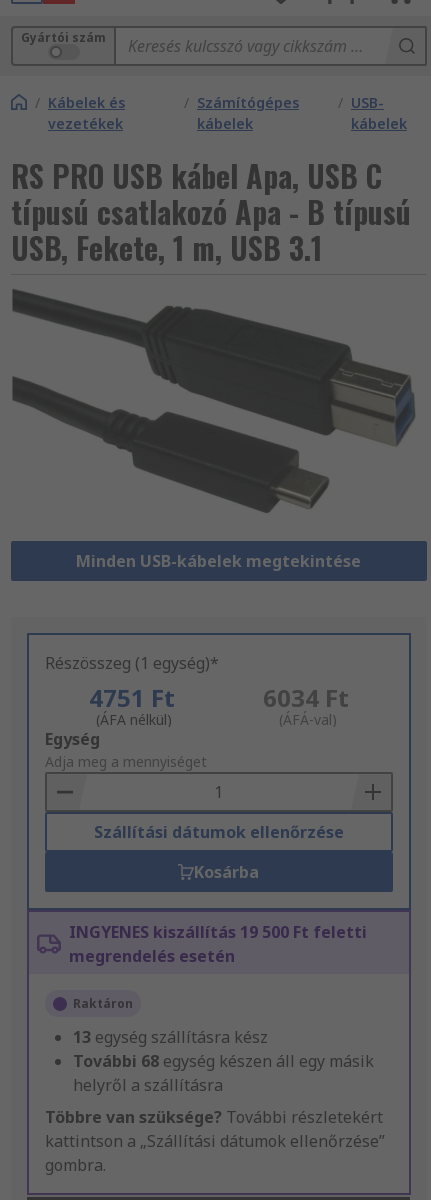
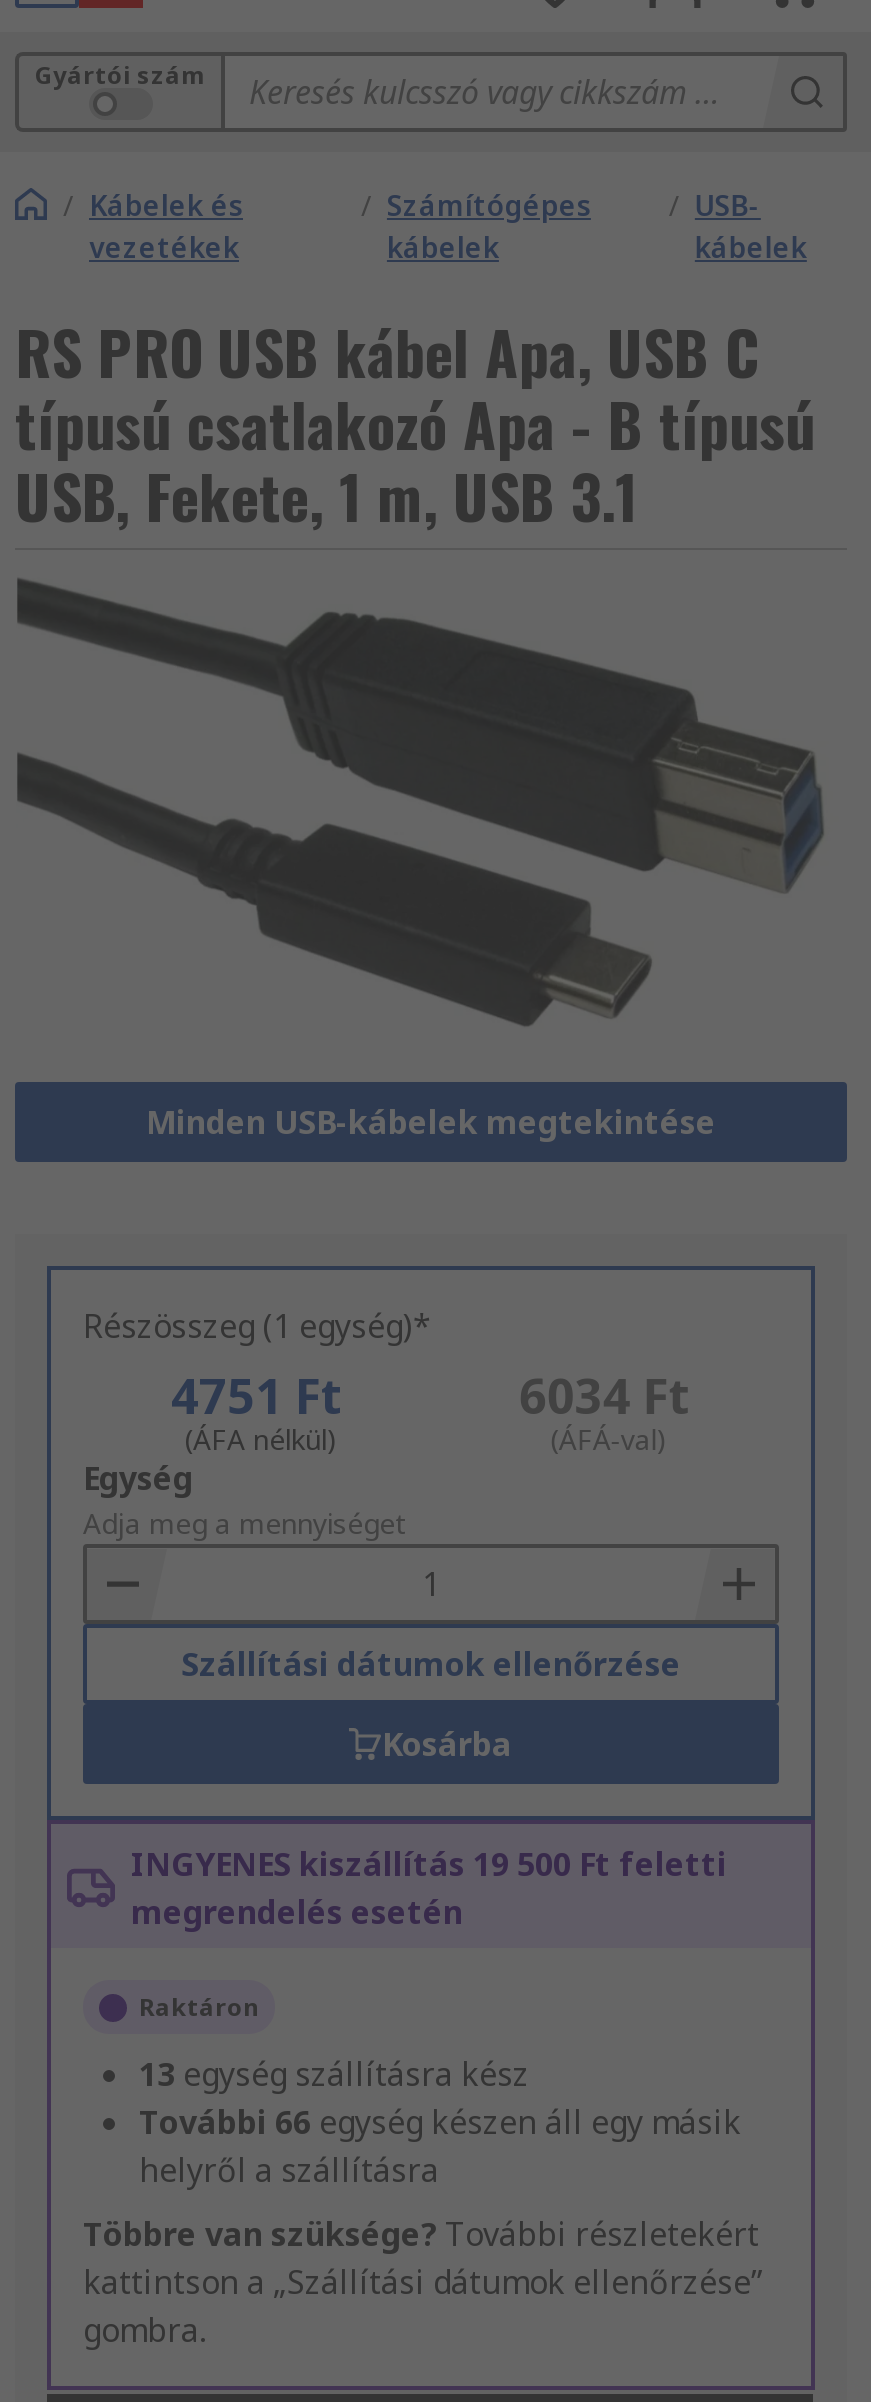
[73,1050,374,1072] További 68 egység készen áll egy másik -> [139,2101,741,2145] További 66 egység készen áll egy másik

